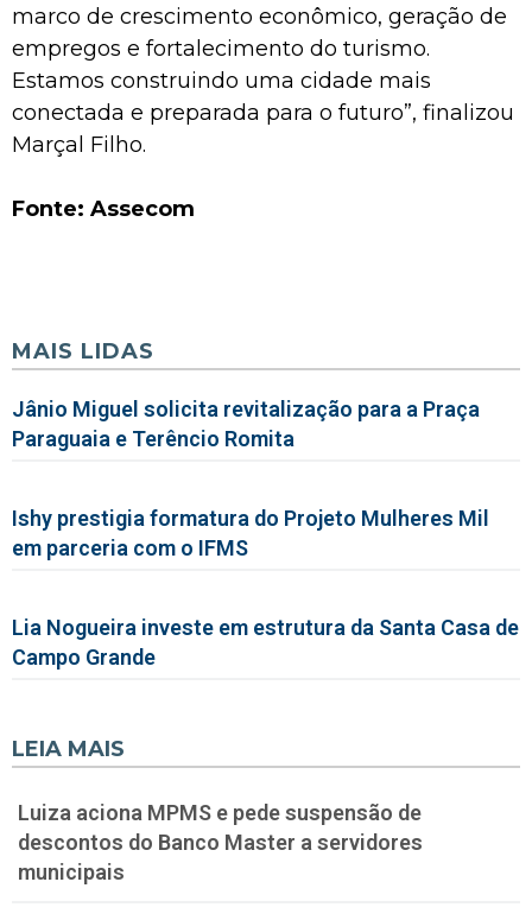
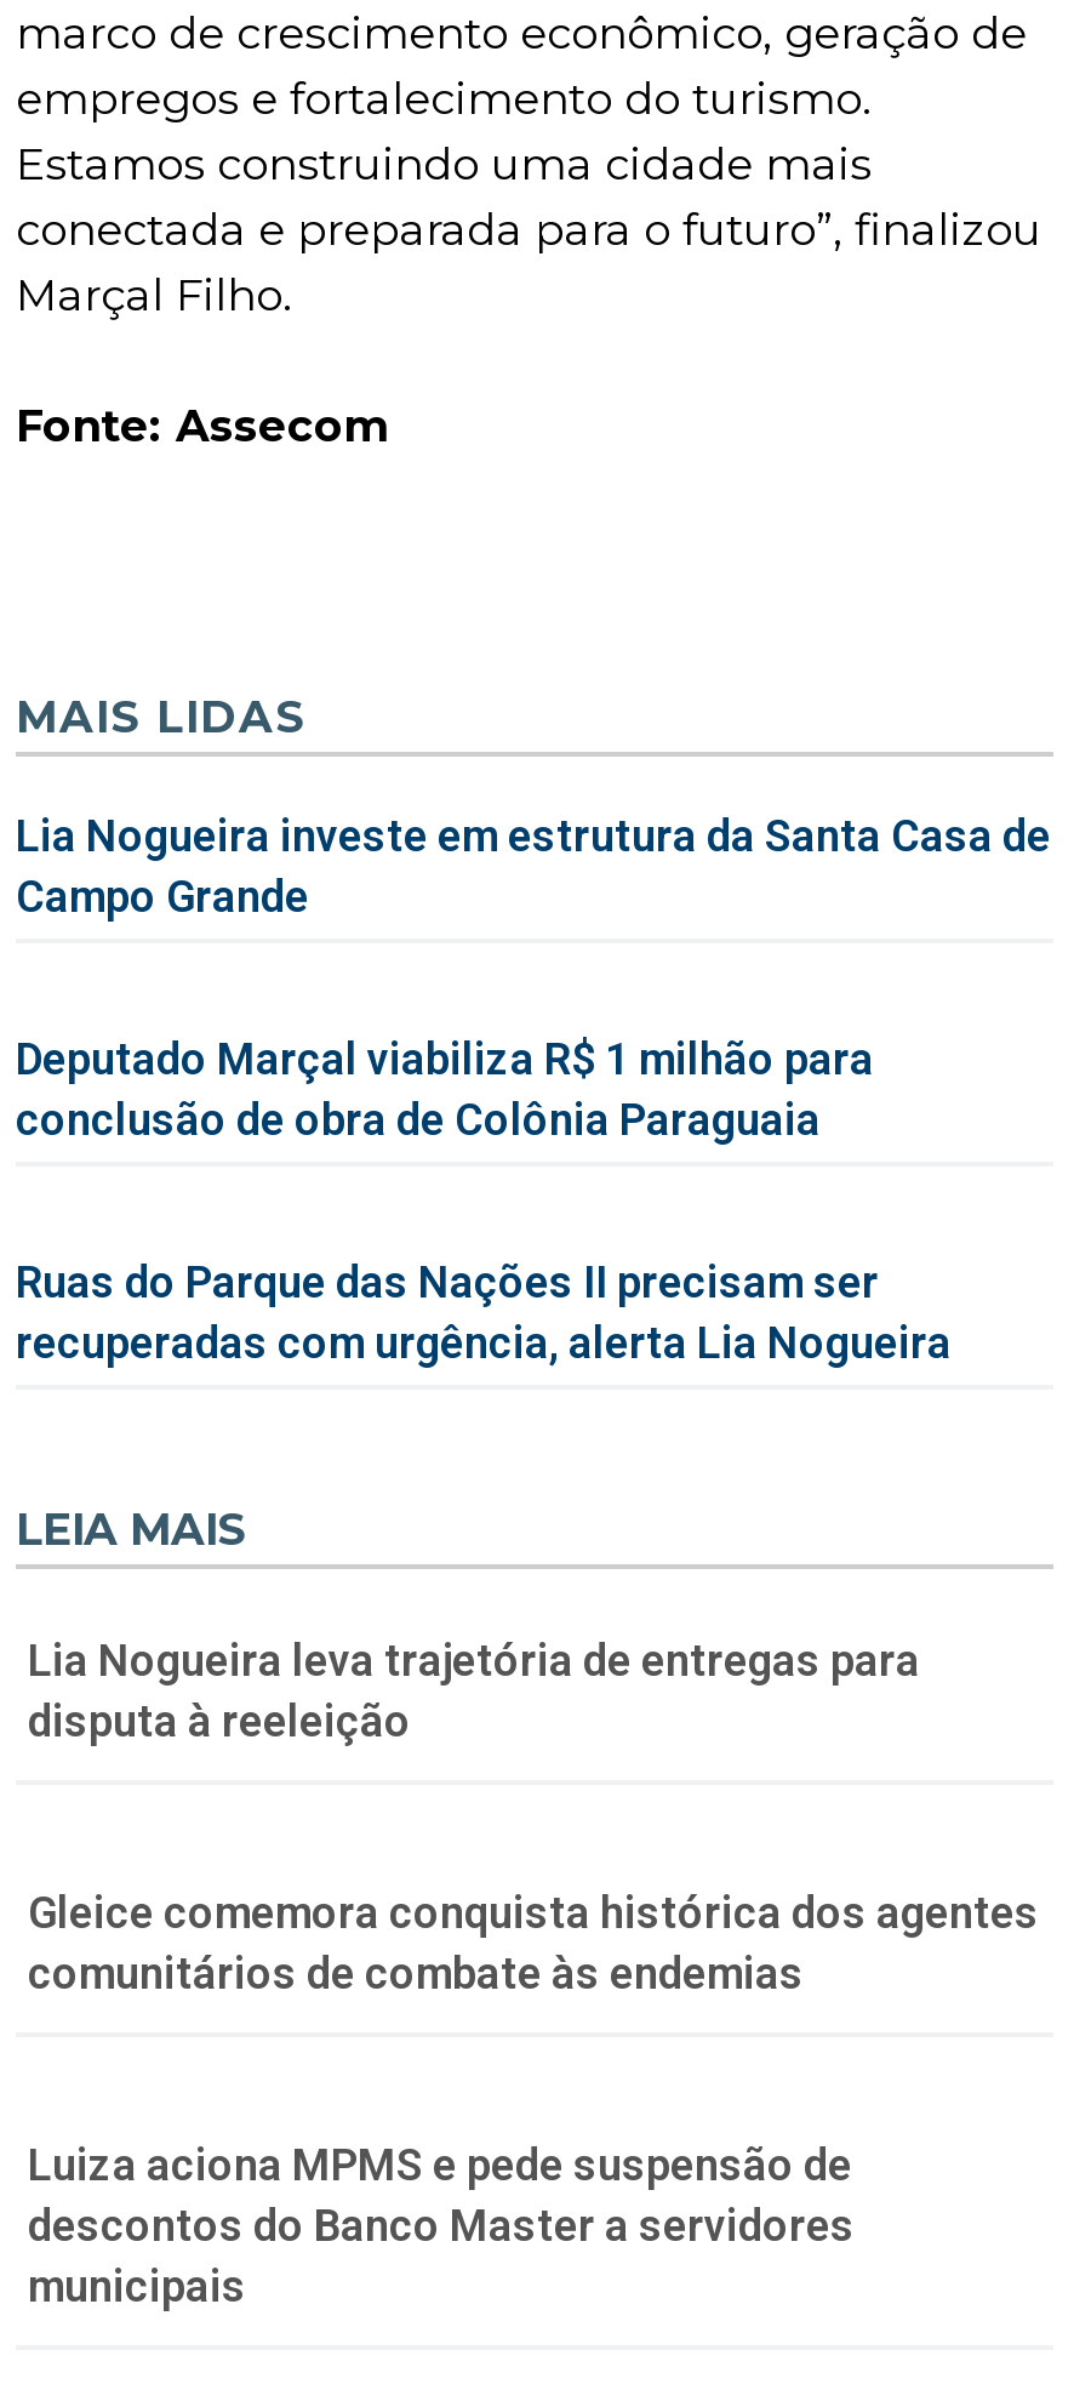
[12,396,489,560] Jânio Miguel solicita revitalização para a Praça | Paraguaia e Terêncio Romita | Ishy prestigia formatura do Projeto Mulheres Mil | em parceria com o IFMS -> none
moved [12,615,519,669] -> [16,810,1051,921]: Lia Nogueira investe em estrutura da Santa Casa de | Campo Grande
none -> [16,1033,952,1367] Deputado Marçal viabiliza R$ 1 milhão para | conclusão de obra de Colônia Paraguaia | Ruas do Parque das Nações II precisam ser | recuperadas com urgência, alerta Lia Nogueira
none -> [28,1634,920,1746] Lia Nogueira leva trajetória de entregas para | disputa à reeleição
none -> [28,1886,1039,1998] Gleice comemora conquista histórica dos agentes | comunitários de combate às endemias

